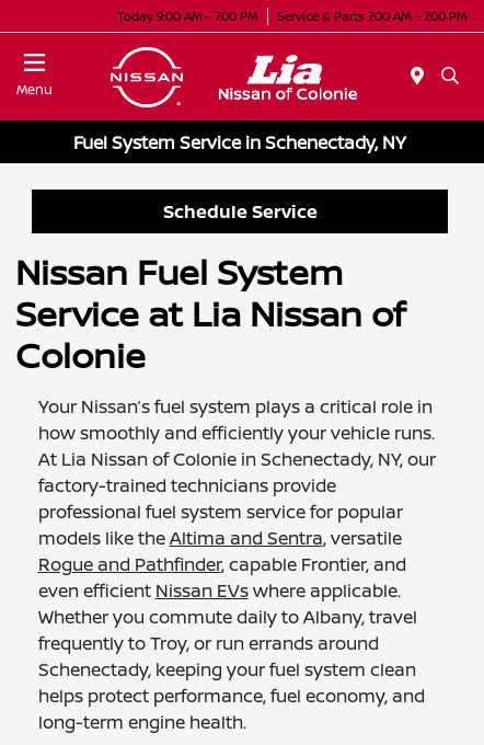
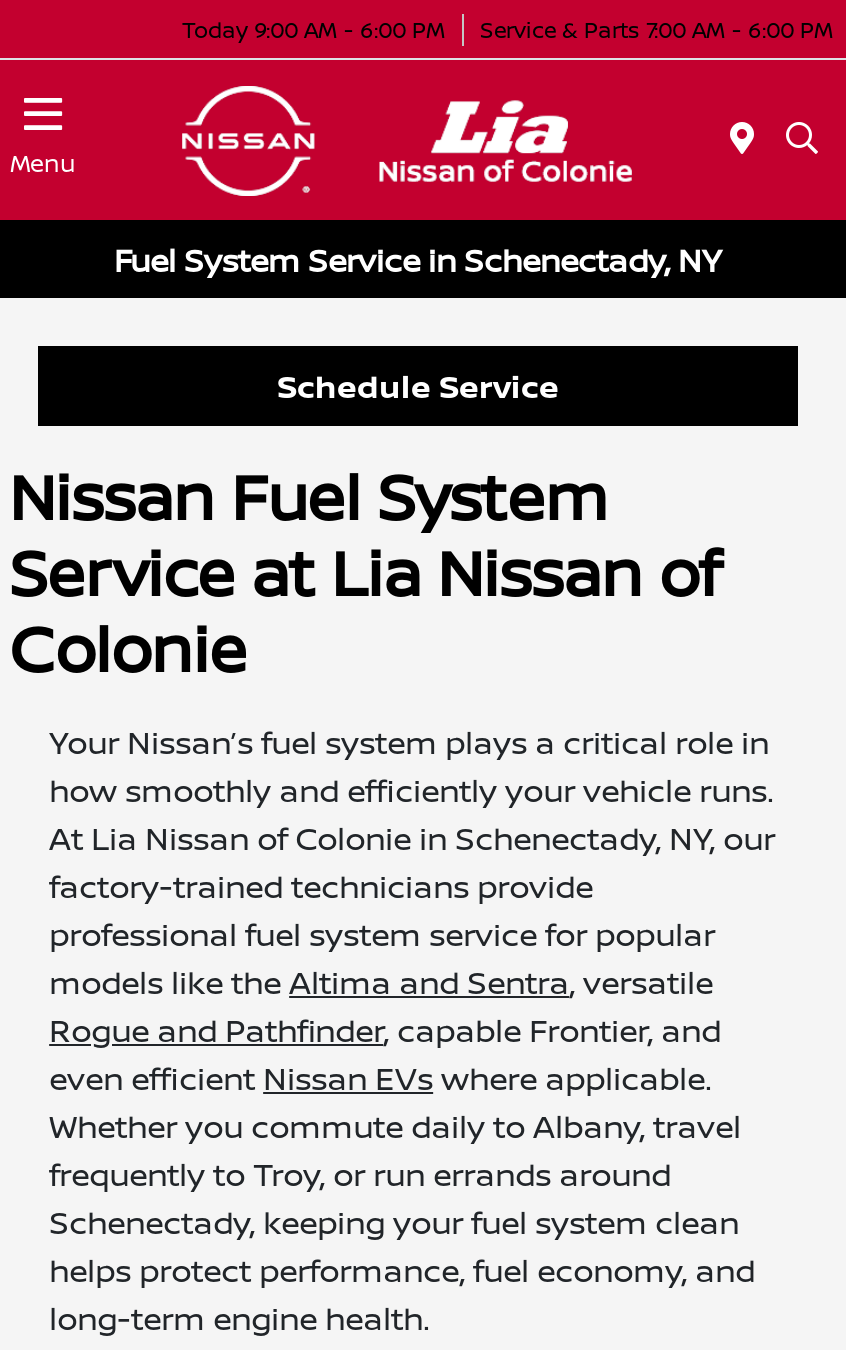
[117,7,258,24] Today 9:00 AM - 7:00 PM -> [182,13,446,43] Today 9:00 AM - 6:00 PM
[277,7,468,24] Service & Parts 7:00 AM - 7:00 PM -> [480,13,834,43] Service & Parts 7:00 AM - 6:00 PM

